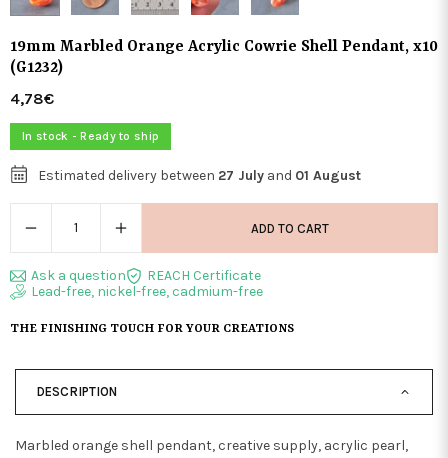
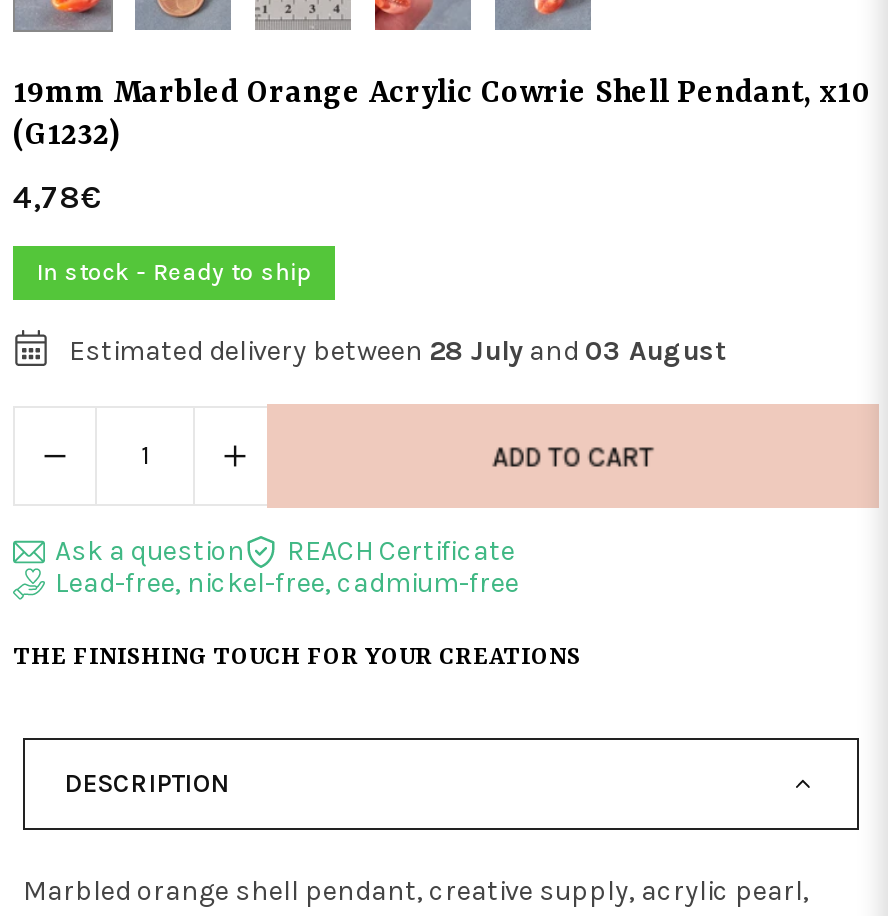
[38,167,361,184] Estimated delivery between 27 July and 01 August -> [69,334,725,368] Estimated delivery between 28 July and 03 August

